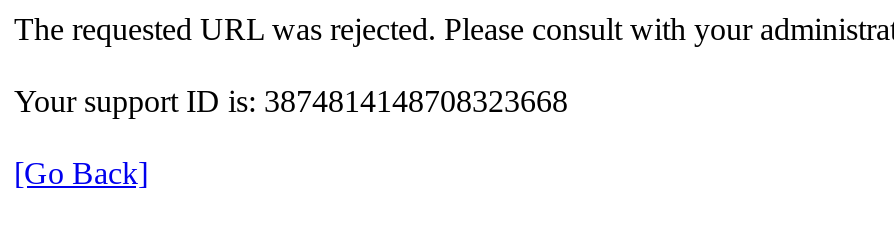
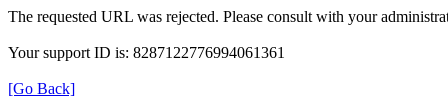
[14,84,568,118] Your support ID is: 3874814148708323668 -> [8,44,285,61] Your support ID is: 8287122776994061361

